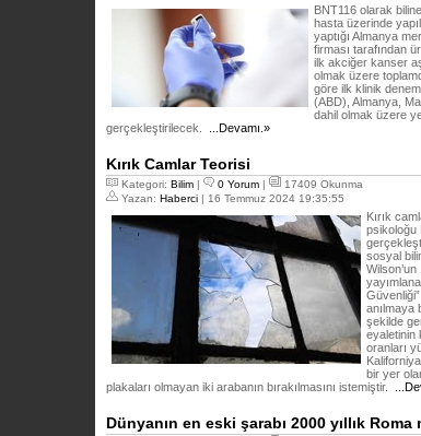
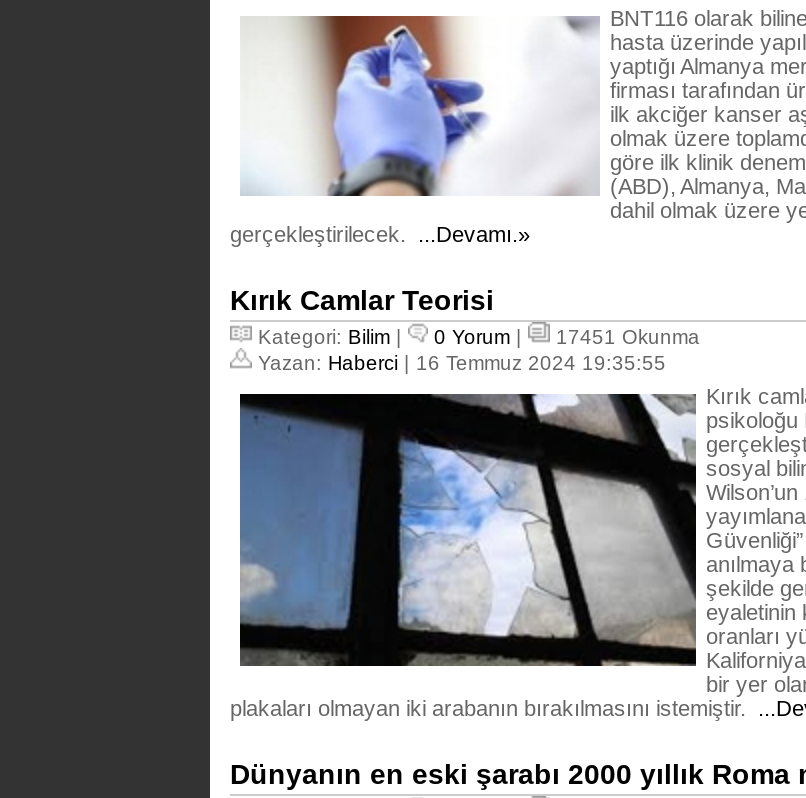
[281,178,363,190] 17409 Okunma -> [550,326,700,348] 17451 Okunma

